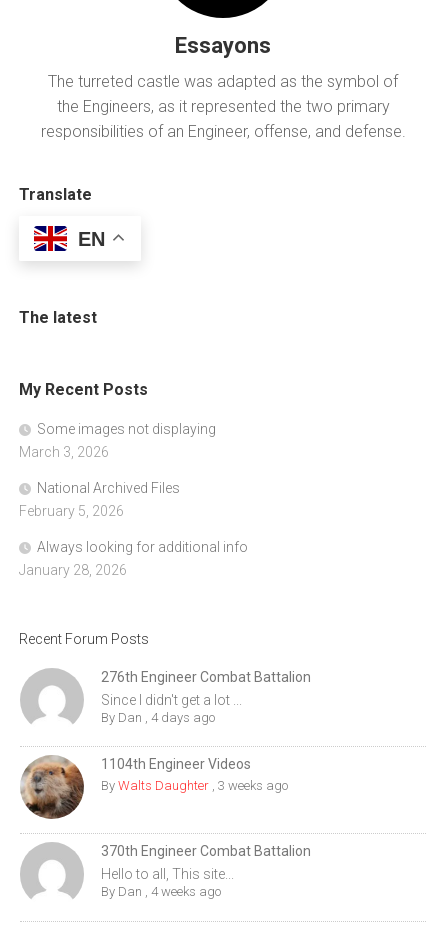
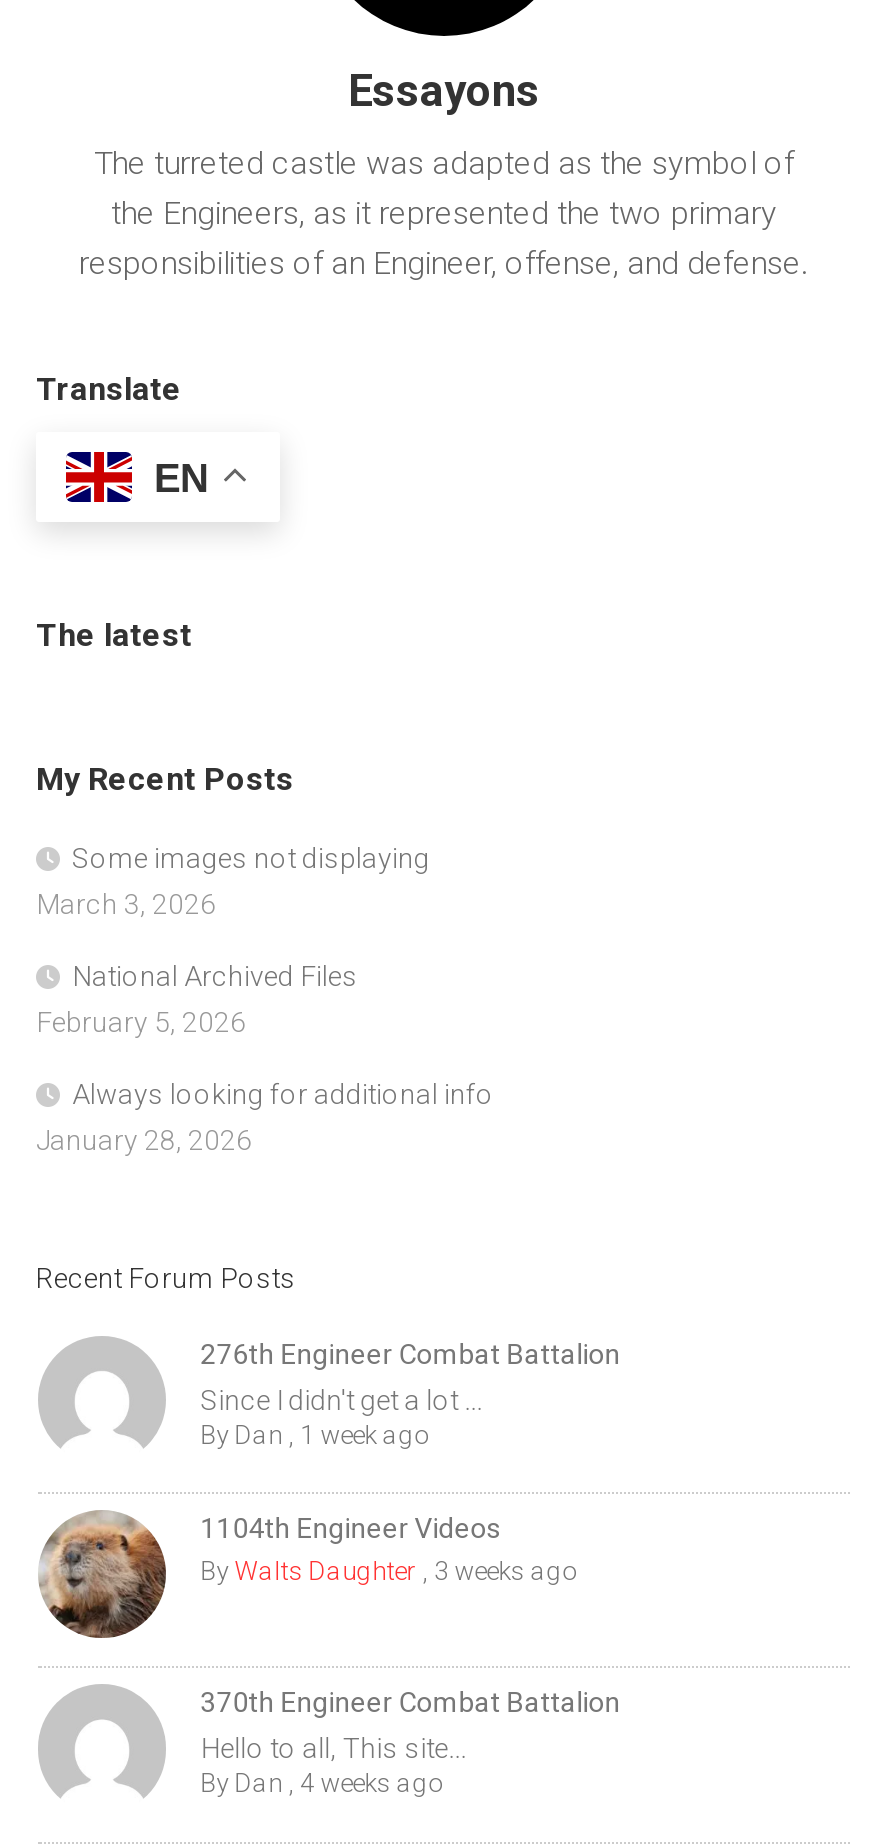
[101,710,215,725] By Dan, 4 days ago -> [200,1420,426,1450] By Dan, 1 week ago

